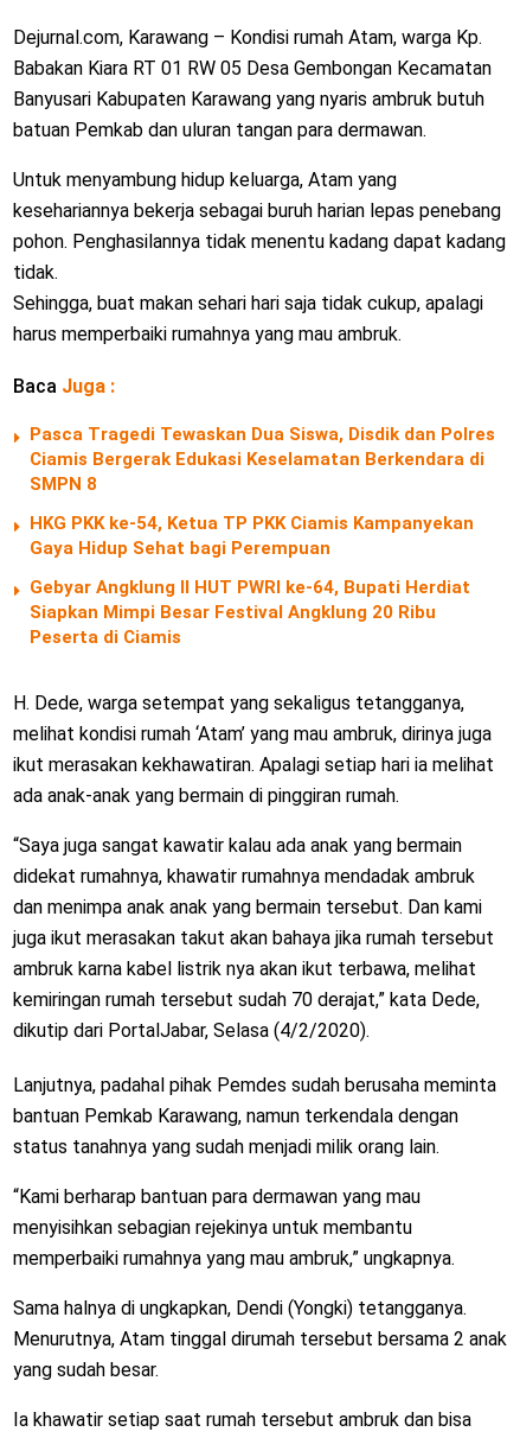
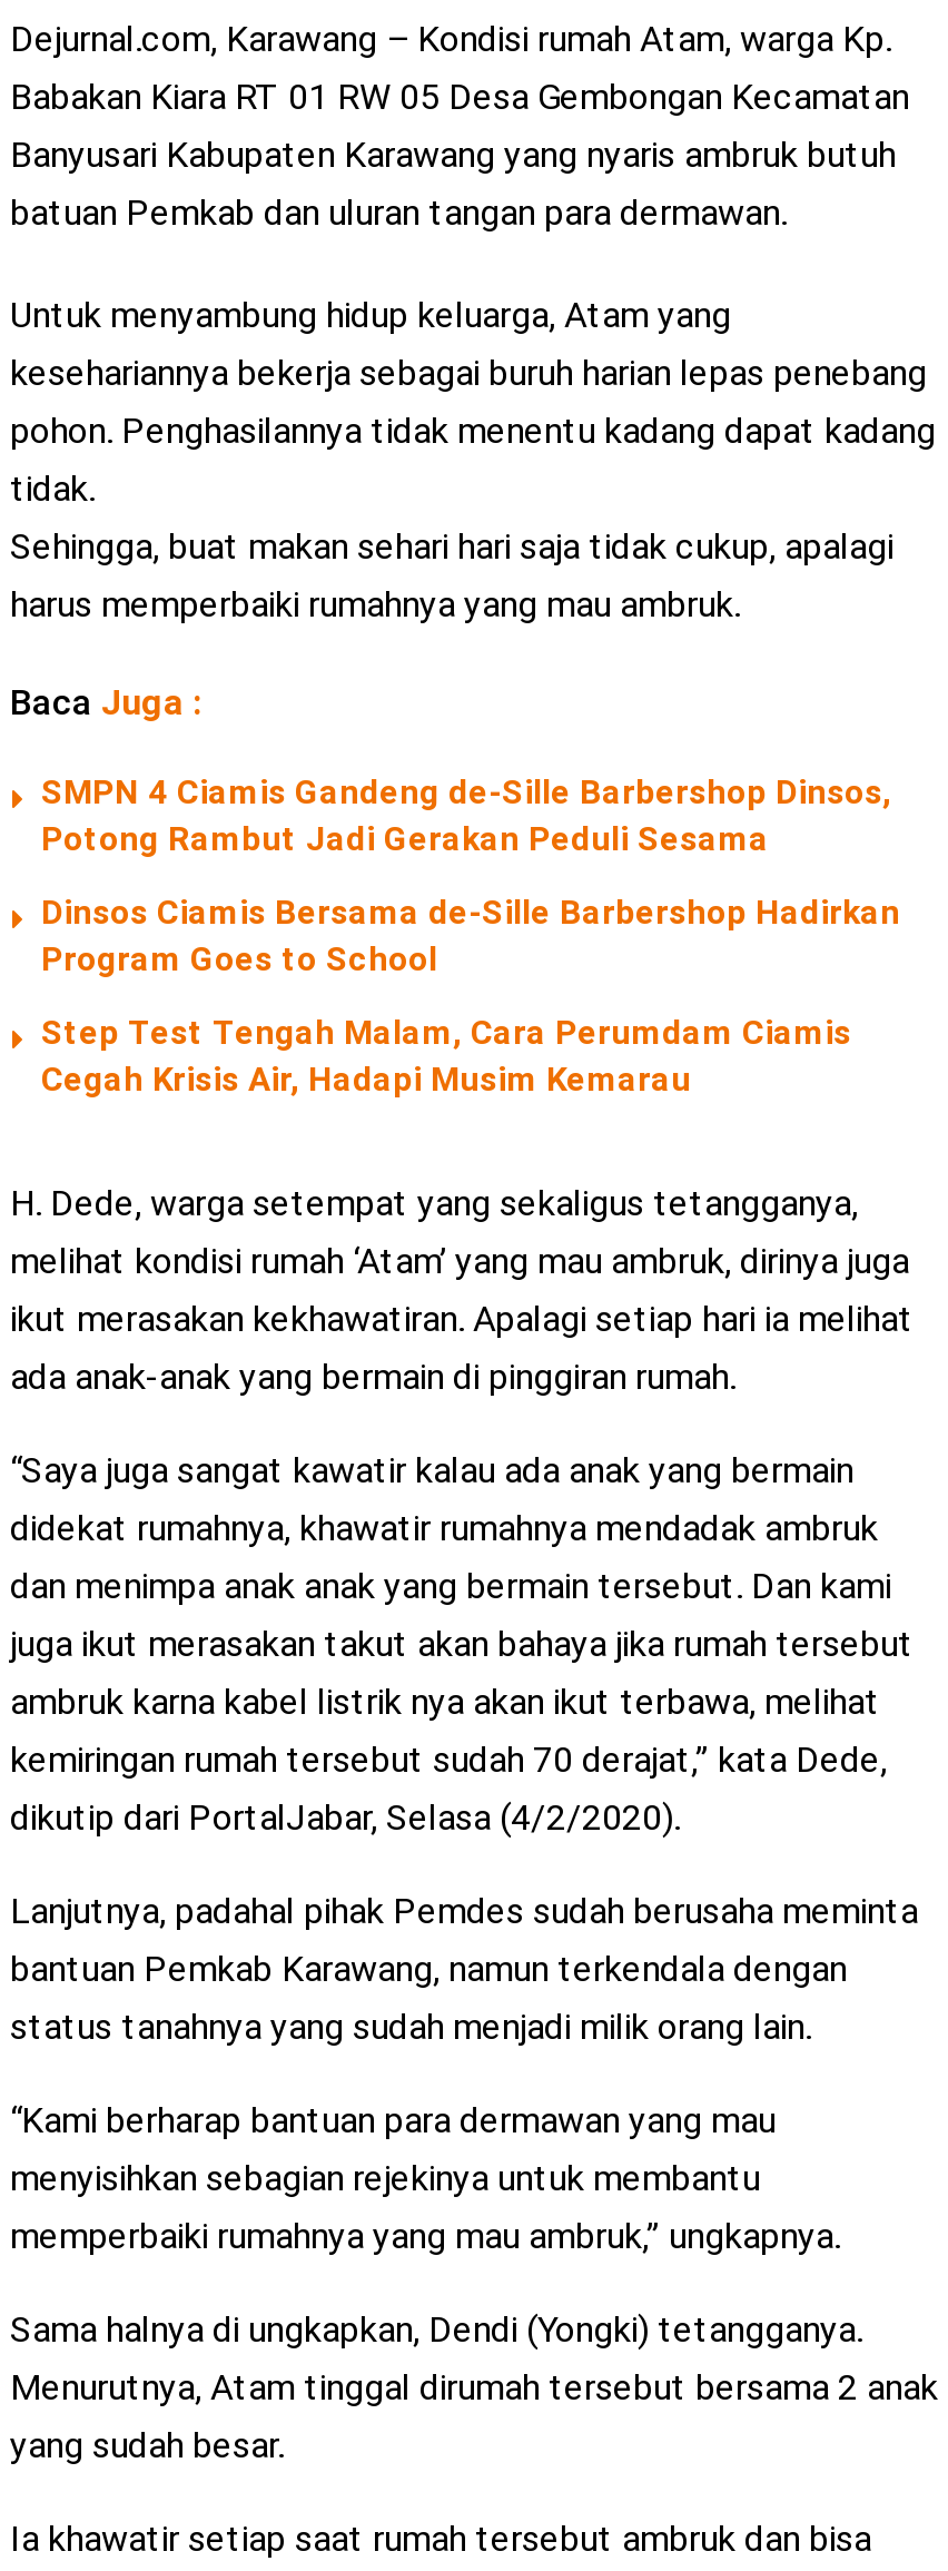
[30,424,495,495] Pasca Tragedi Tewaskan Dua Siswa, Disdik dan Polres | Ciamis Bergerak Edukasi Keselamatan Berkendara di | SMPN 8 -> [41,773,891,859] SMPN 4 Ciamis Gandeng de-Sille Barbershop Dinsos, | Potong Rambut Jadi Gerakan Peduli Sesama
[30,513,474,559] HKG PKK ke-54, Ketua TP PKK Ciamis Kampanyekan | Gaya Hidup Sehat bagi Perempuan -> [41,893,900,980] Dinsos Ciamis Bersama de-Sille Barbershop Hadirkan | Program Goes to School
[30,577,470,648] Gebyar Angklung II HUT PWRI ke-64, Bupati Herdiat | Siapkan Mimpi Besar Festival Angklung 20 Ribu | Peserta di Ciamis -> [41,1013,851,1100] Step Test Tengah Malam, Cara Perumdam Ciamis | Cegah Krisis Air, Hadapi Musim Kemarau

